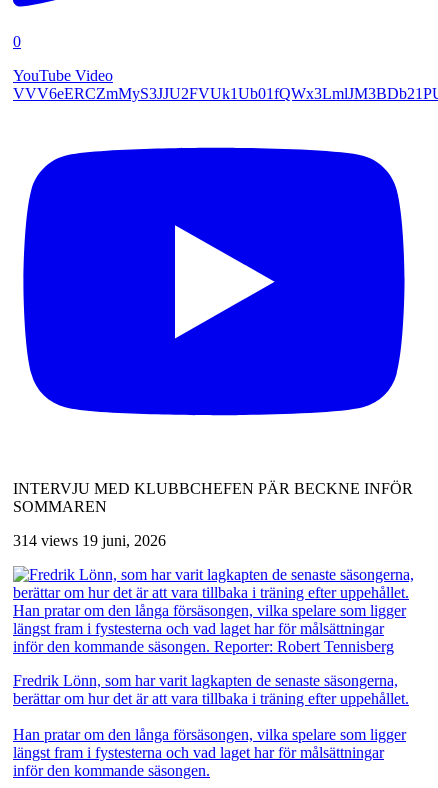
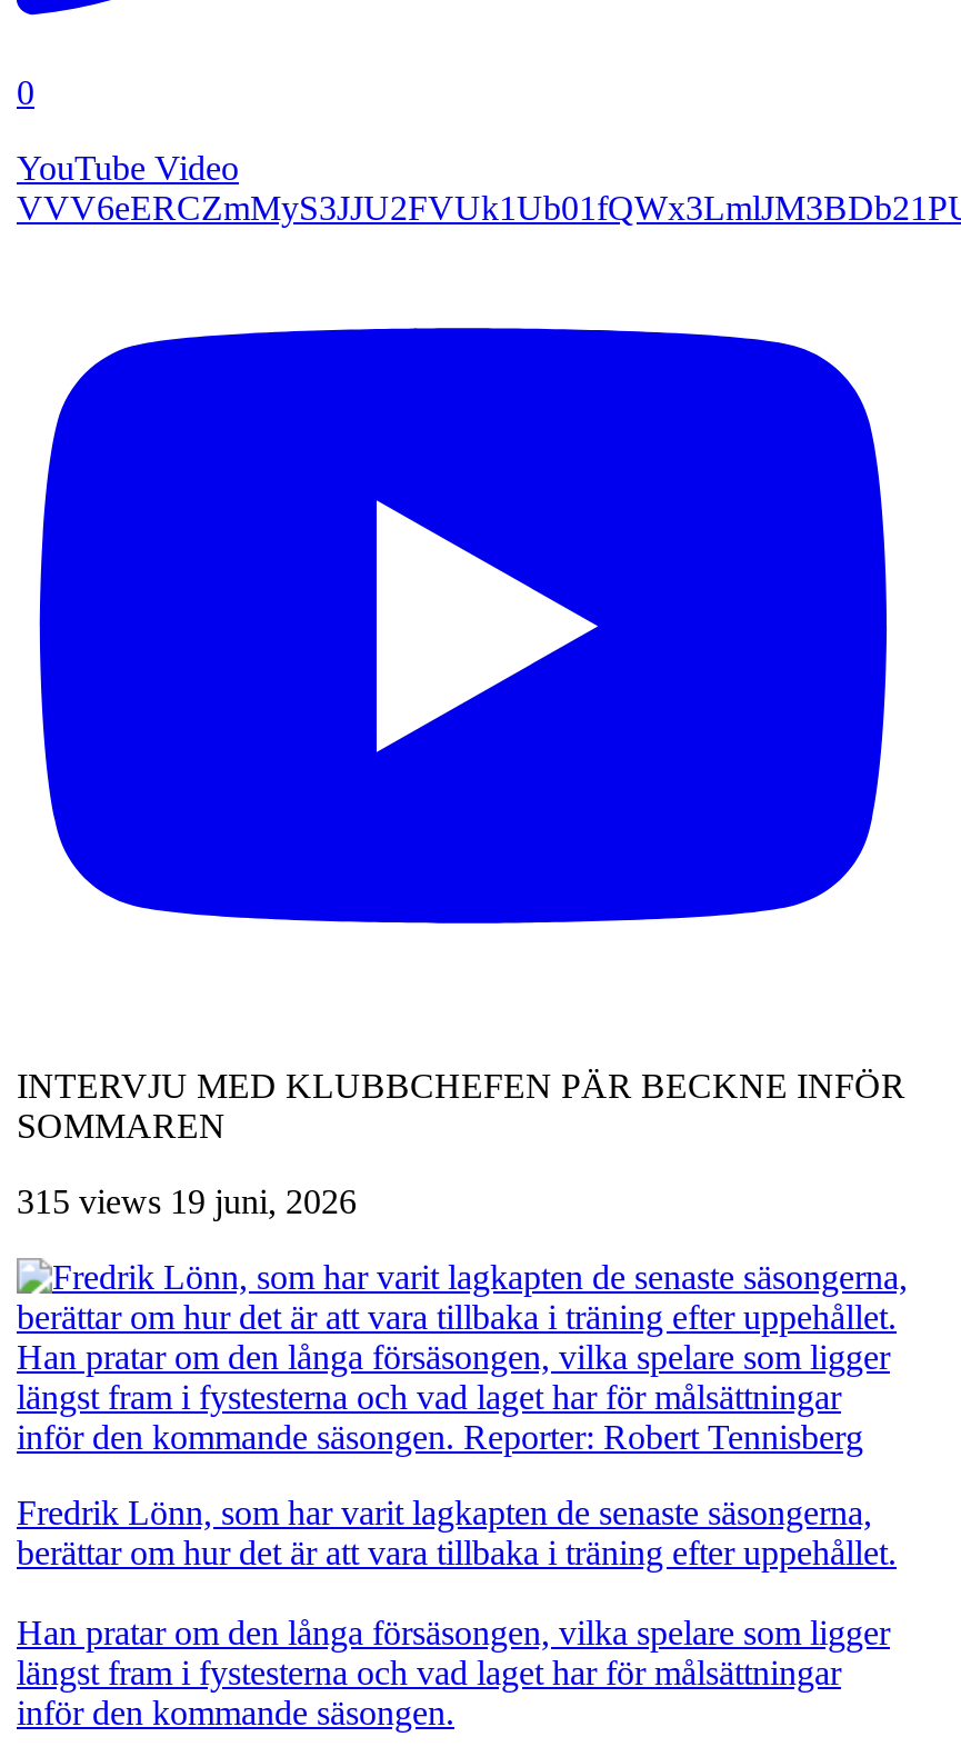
[13,532,166,549] 314 views 19 juni, 2026 -> [17,1182,357,1220] 315 views 19 juni, 2026

